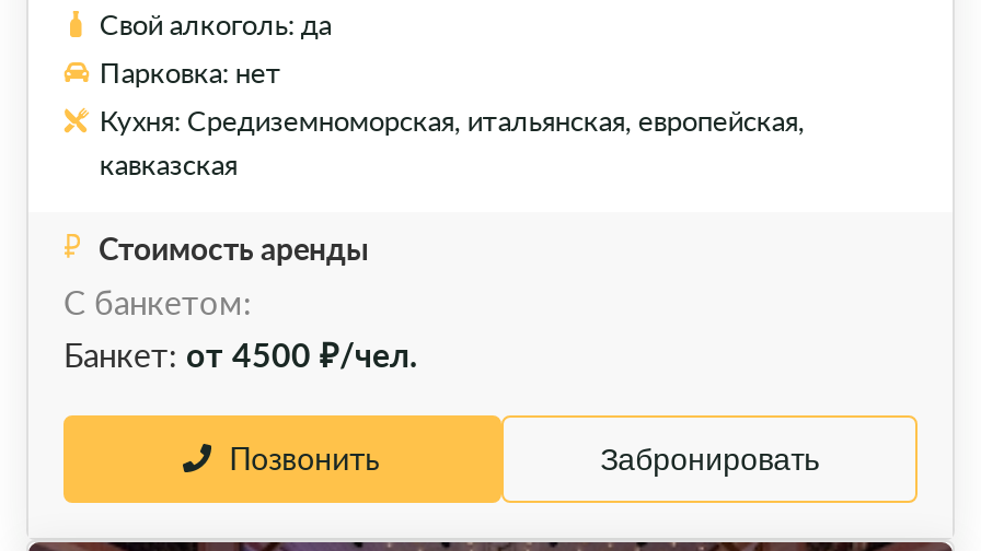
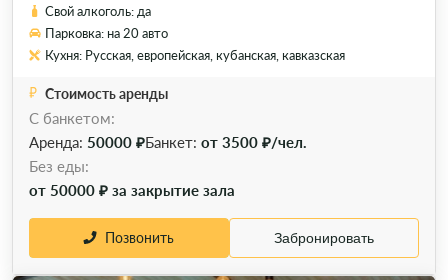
[99,55,805,181] Парковка: нет | Кухня: Средиземноморская, итальянская, европейская, | кавказская -> [45,25,345,63] Парковка: на 20 авто | Кухня: Русская, европейская, кубанская, кавказская
moved [64,230,368,321] -> [29,85,168,127]: Стоимость аренды | С банкетом:
[64,335,418,374] Банкет: от 4500 ₽/чел. -> [29,133,307,199] Аренда: 50000 ₽Банкет: от 3500 ₽/чел. | Без еды: | от 50000 ₽ за закрытие зала

